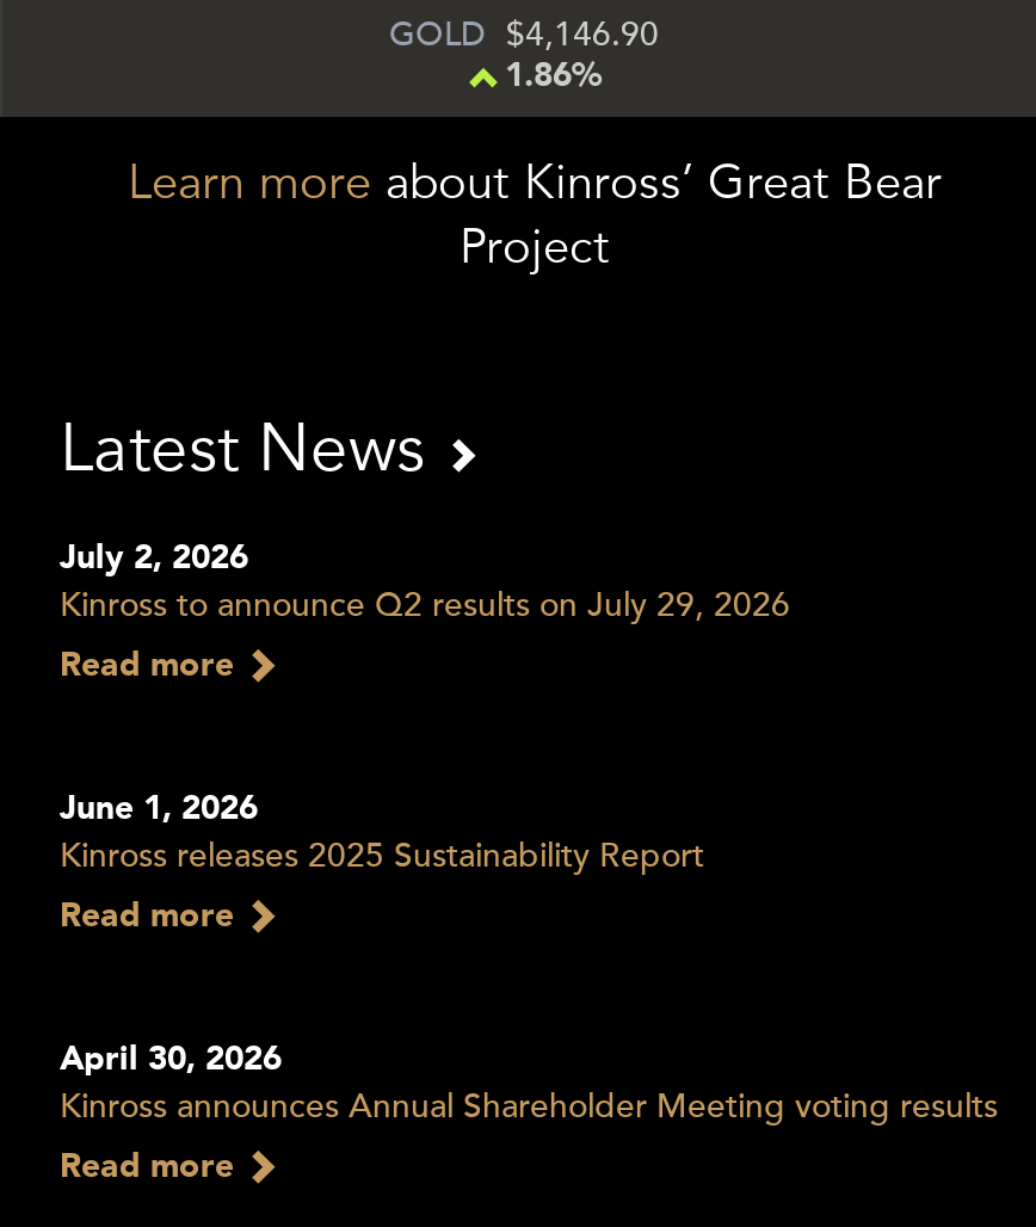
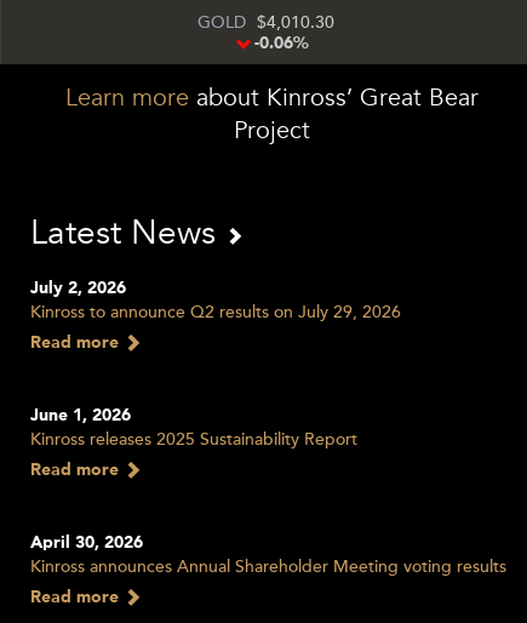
[389,14,659,55] GOLD 4,146.90 -> [197,12,334,33] GOLD 4,010.30
[505,60,603,93] 1.86% -> [254,35,308,52] -0.06%

